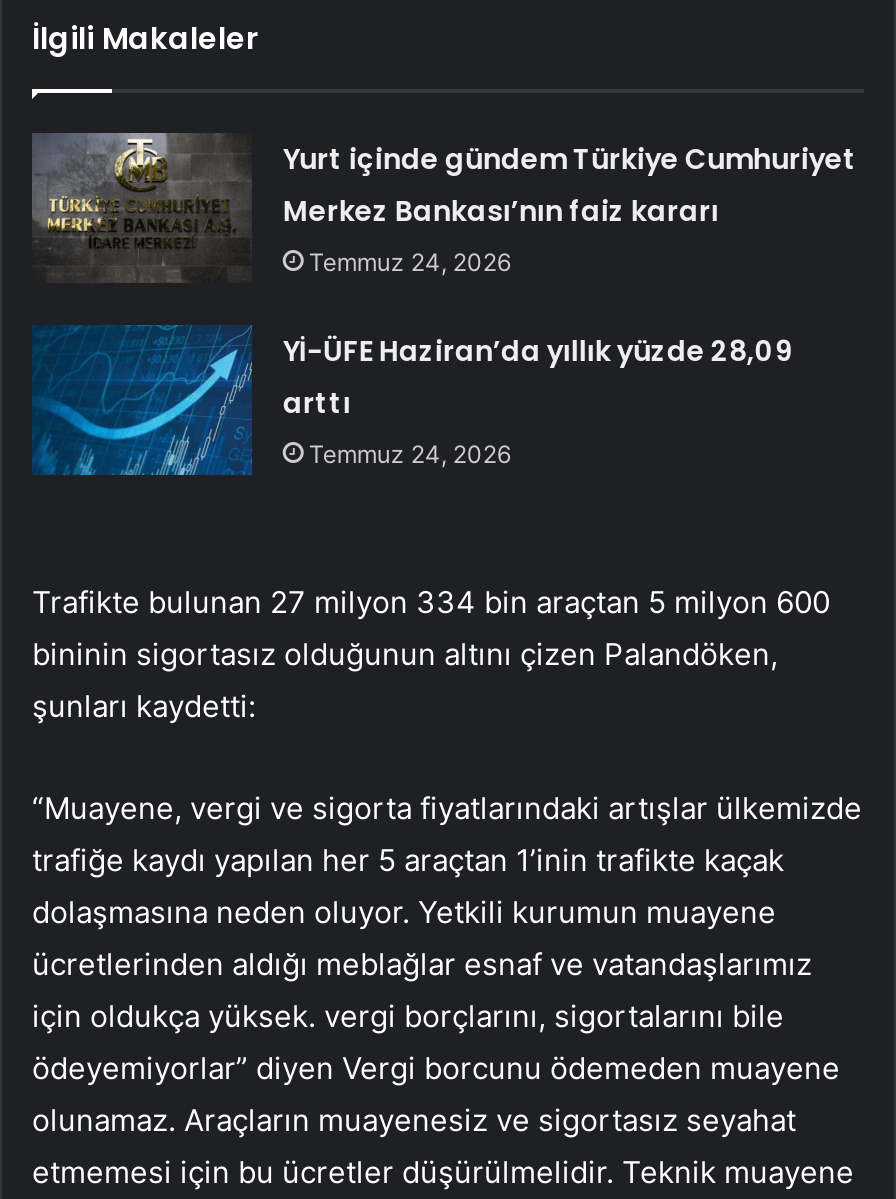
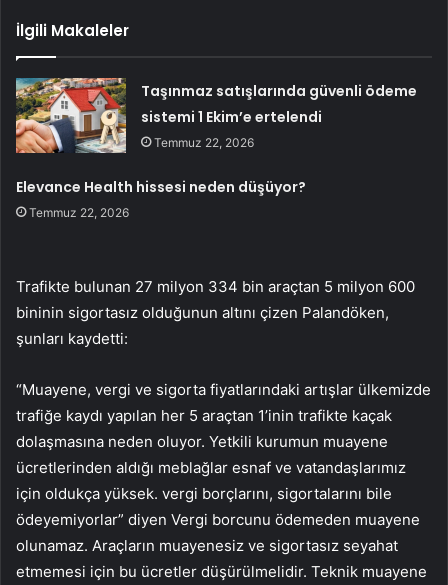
[32,131,857,283] [image] | Yurt içinde gündem Türkiye Cumhuriyet | Merkez Bankası’nın faiz kararı | Temmuz 24, 2026 -> [15,77,417,154] [image] | Taşınmaz satışlarında güvenli ödeme | sistemi 1 Ekim’e ertelendi | Temmuz 22, 2026
[283,330,793,468] Yİ-ÜFE Haziran’da yıllık yüzde 28,09 | arttı | Temmuz 24, 2026 -> [16,177,306,220] Elevance Health hissesi neden düşüyor? | Temmuz 22, 2026

